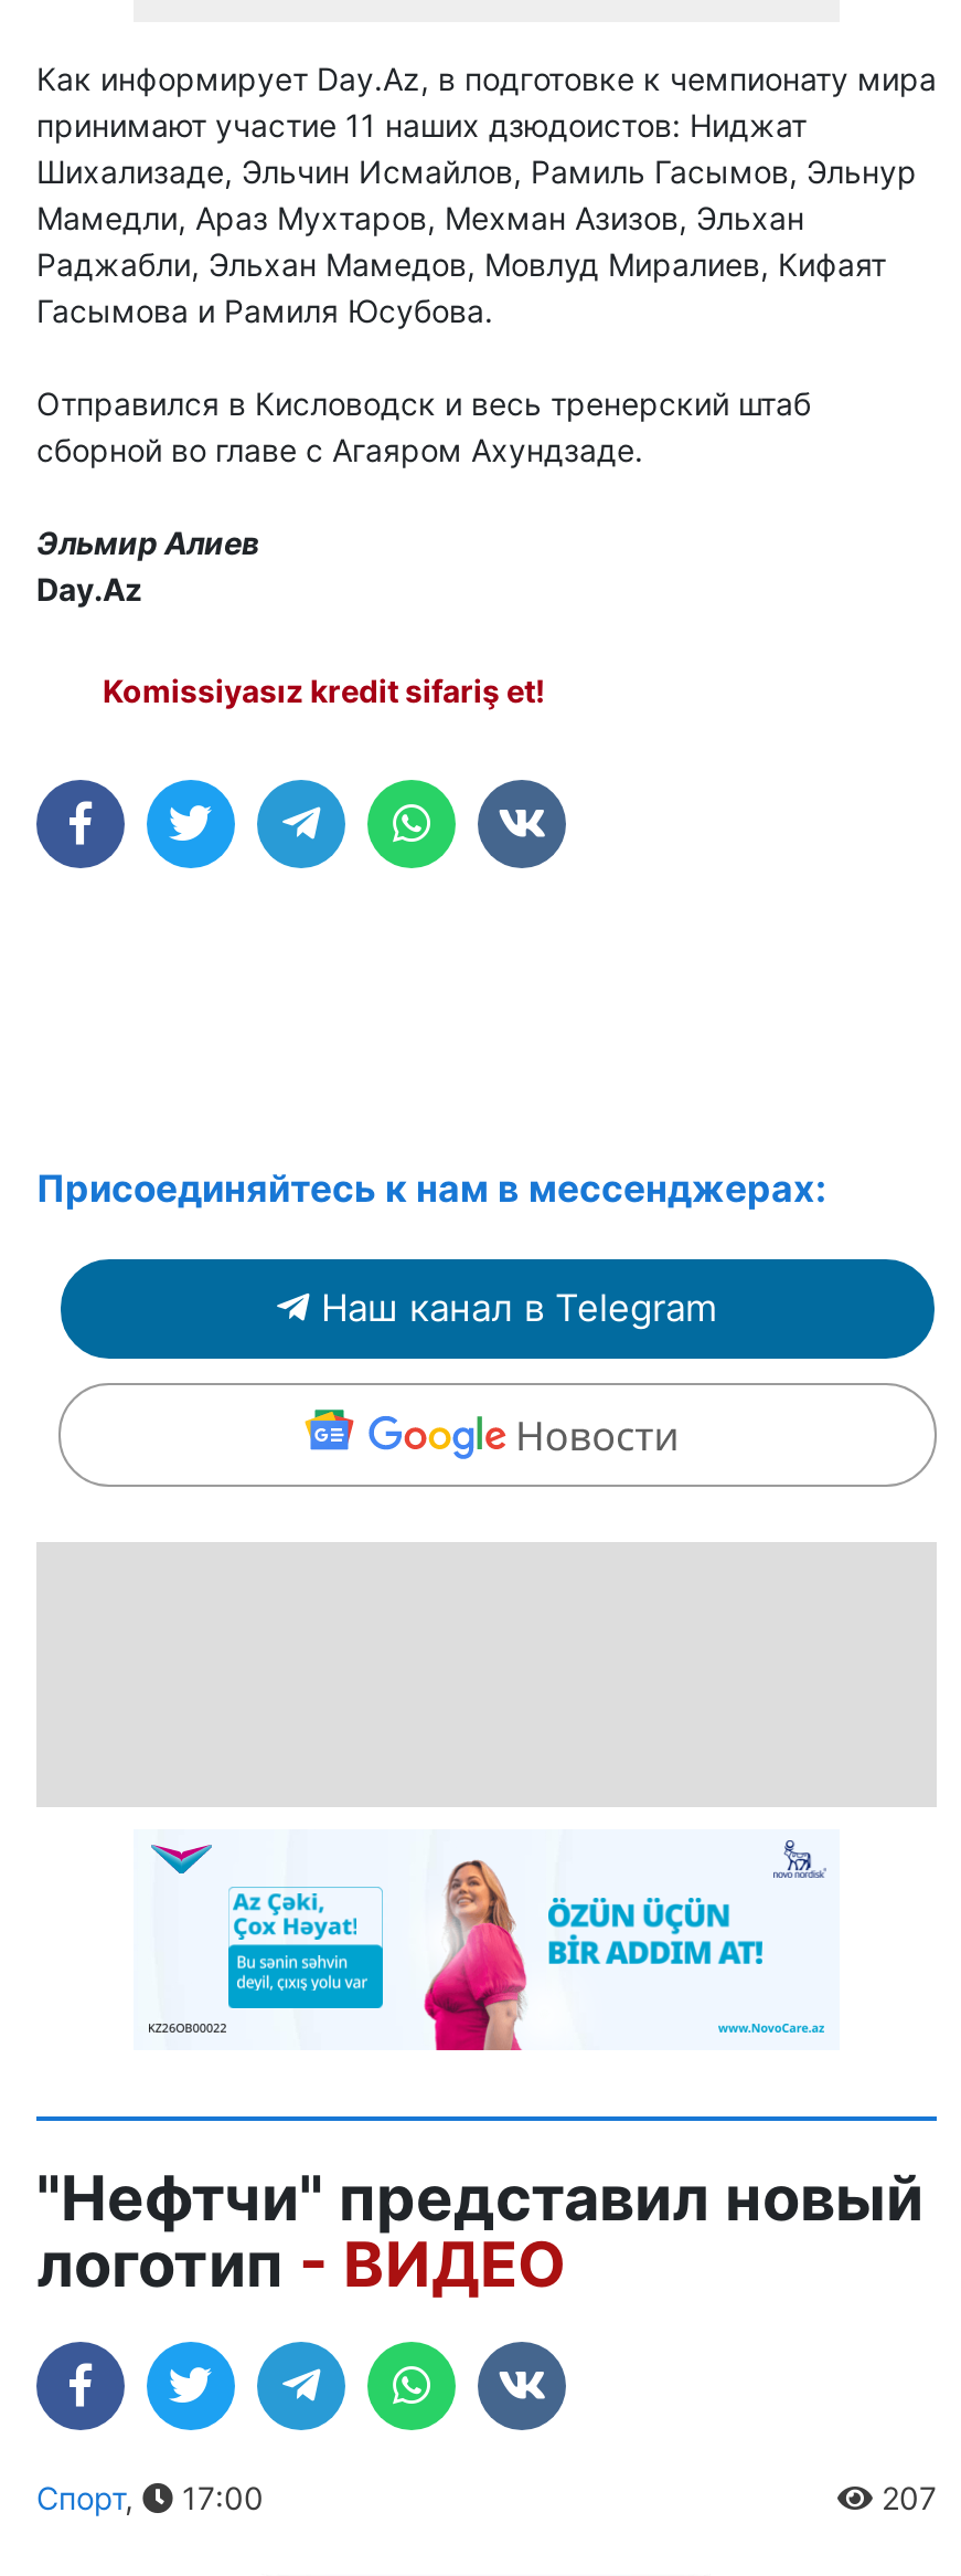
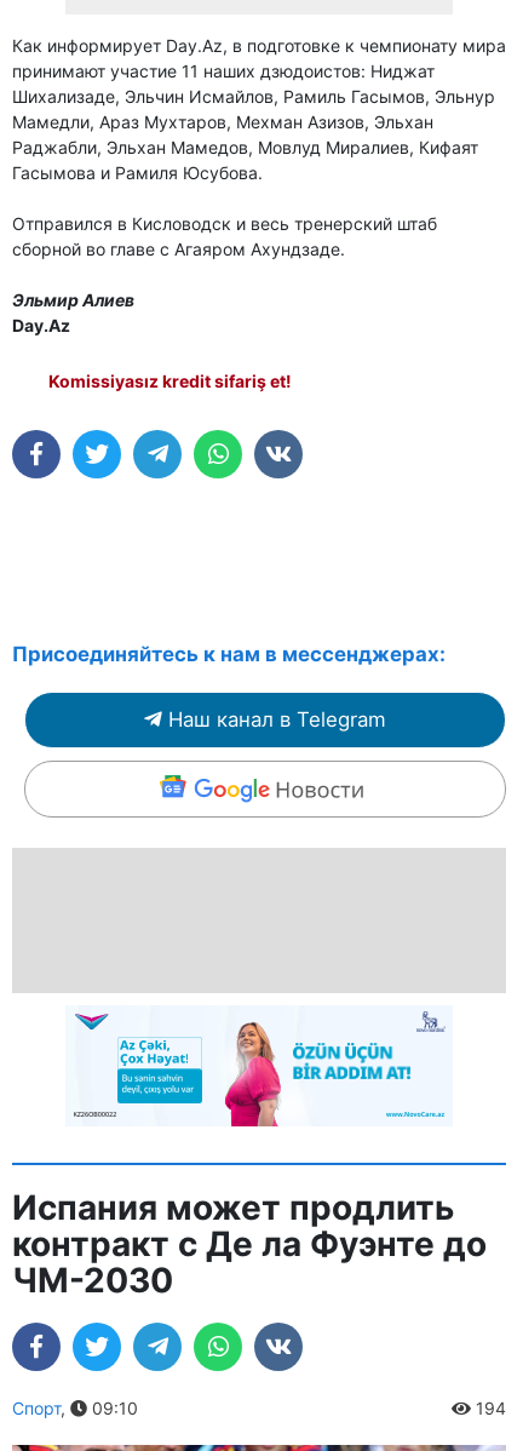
[36,2160,923,2301] "Нефтчи" представил новый | логотип - ВИДЕО -> [12,1186,487,1300] Испания может продлить | контракт с Де ла Фуэнте до | ЧМ-2030
[173,2478,937,2515] 17:00 | 207 -> [87,1397,506,1418] 09:10 | 194

